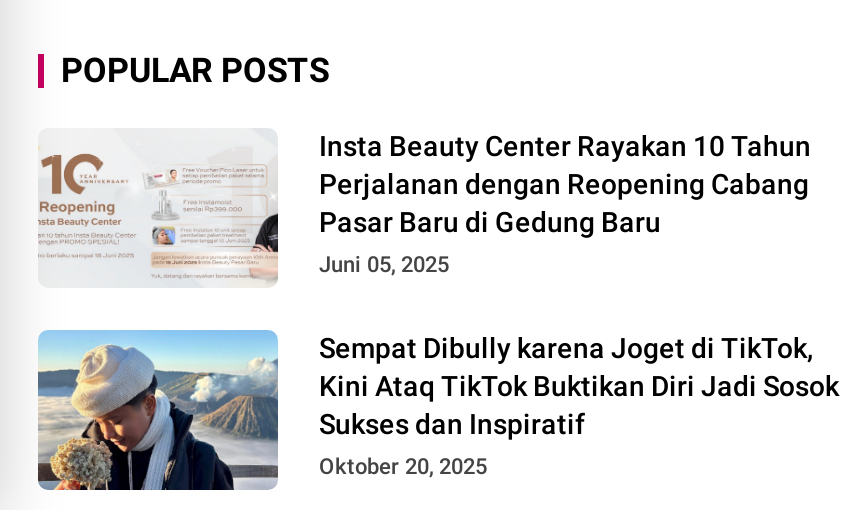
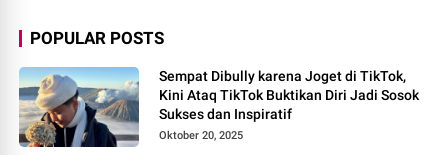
[38,129,811,284] [image] | Insta Beauty Center Rayakan 10 Tahun | Perjalanan dengan Reopening Cabang | Pasar Baru di Gedung Baru | Juni 05, 2025 -> none

